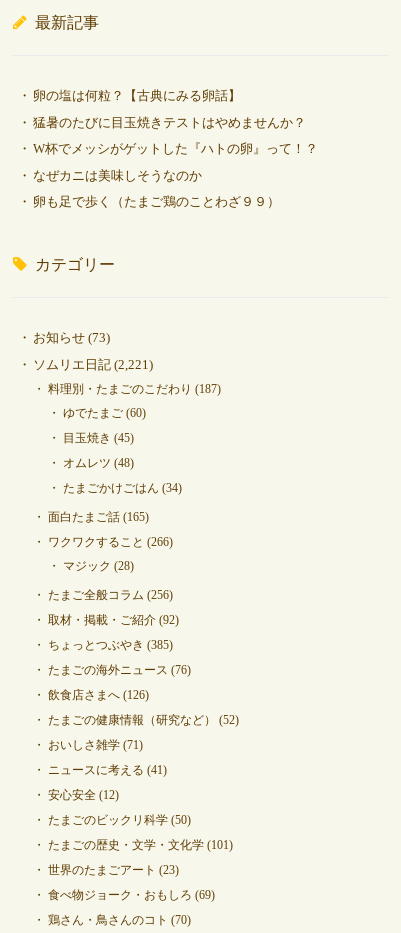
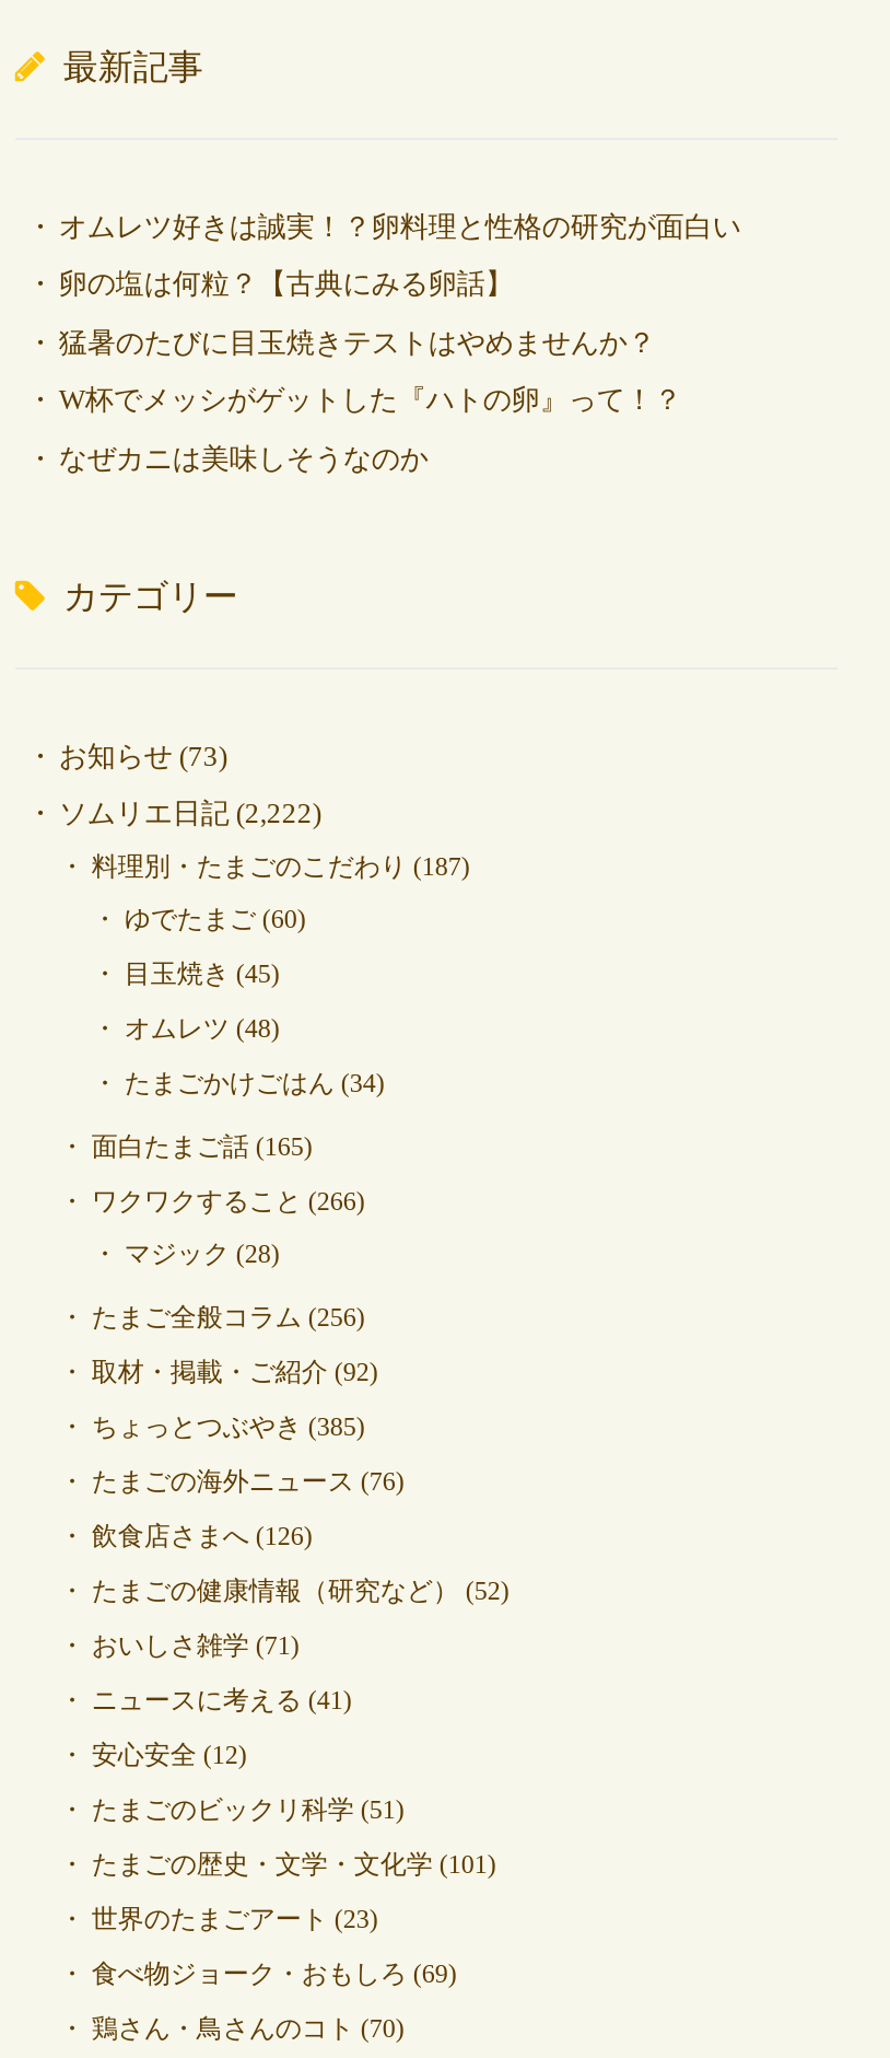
none -> [59,210,741,242] オムレツ好きは誠実！？卵料理と性格の研究が面白い
moved [33,88,318,183] -> [59,268,682,474]: 卵の塩は何粒？【古典にみる卵話】 | 猛暑のたびに目玉焼きテストはやめませんか？ | W杯でメッシがゲットした『ハトの卵』って！？ | なぜカニは美味しそうなのか
[33,194,280,209] 卵も足で歩く（たまご鶏のことわざ９９） -> none
[33,357,153,372] ソムリエ日記(2,221) -> [59,797,321,830] ソムリエ日記(2,222)
[48,813,191,827] たまごのビックリ科学(50) -> [91,1795,404,1826] たまごのビックリ科学(51)

